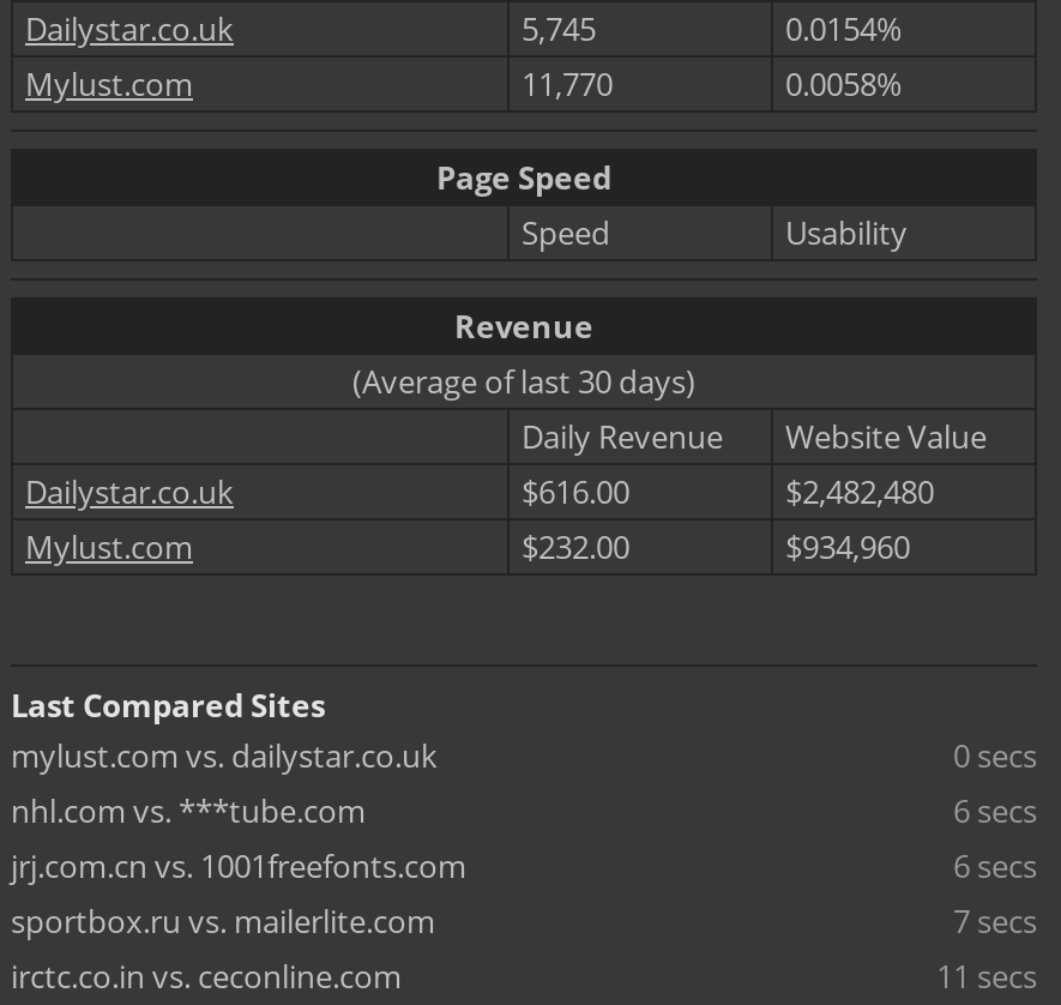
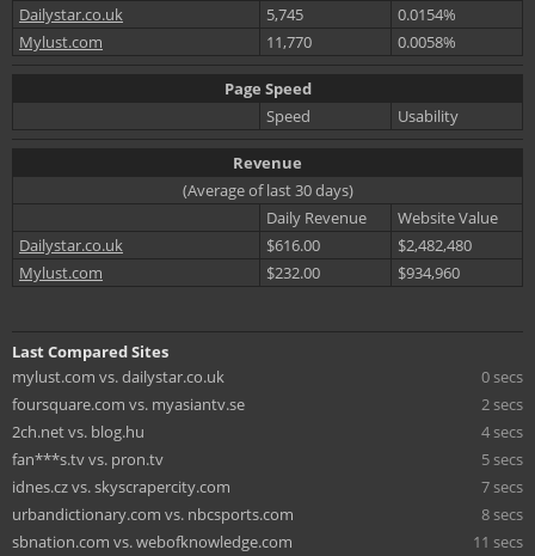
[11,788,1037,942] nhl.com vs. ***tube.com | 6 secs | jrj.com.cn vs. 1001freefonts.com | 6 secs | sportbox.ru vs. mailerlite.com -> [12,393,523,497] foursquare.com vs. myasiantv.se | 2 secs | 2ch.net vs. blog.hu | 4 secs | fan***s.tv vs. pron.tv | 5 secs | idnes.cz vs. skyscrapercity.com
[11,954,402,997] irctc.co.in vs. ceconline.com -> [12,503,523,552] urbandictionary.com vs. nbcsports.com | 8 secs | sbnation.com vs. webofknowledge.com

